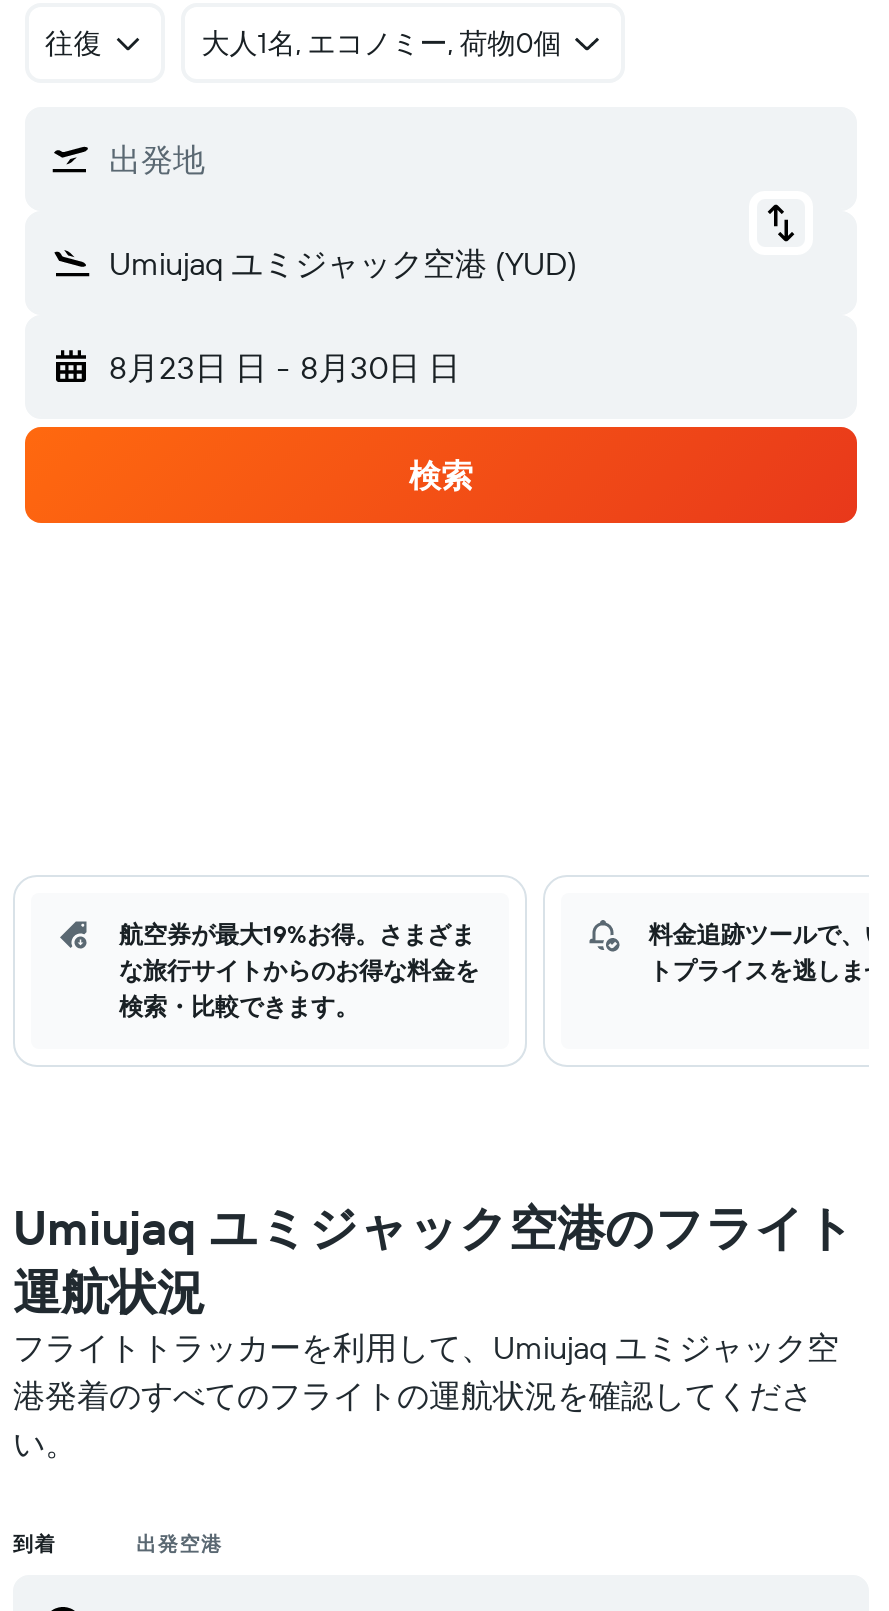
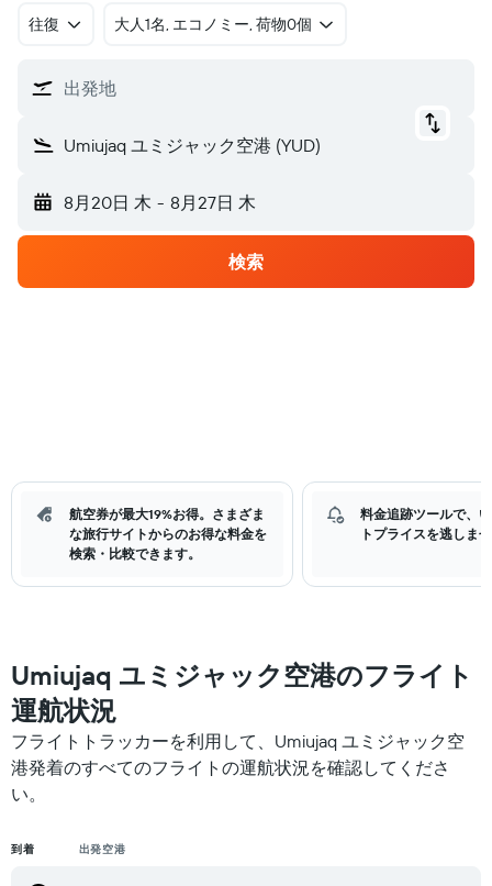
[109,347,460,387] 8月23日 日 - 8月30日 日 -> [64,191,255,213] 8月20日 木 - 8月27日 木

